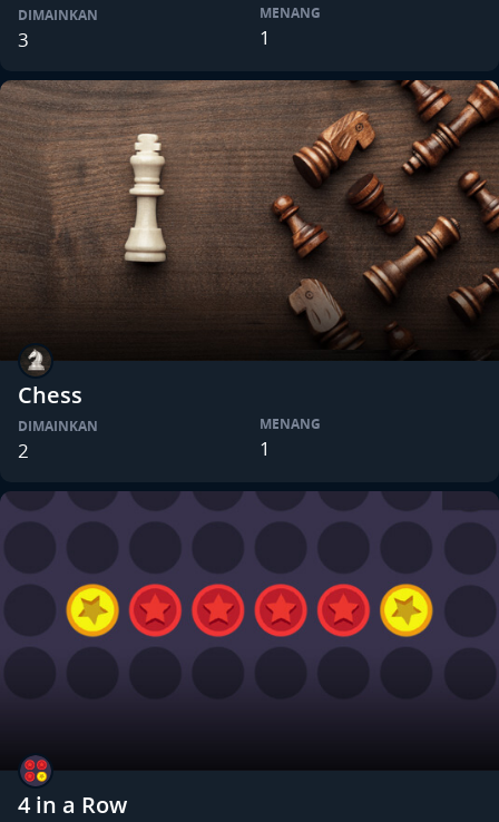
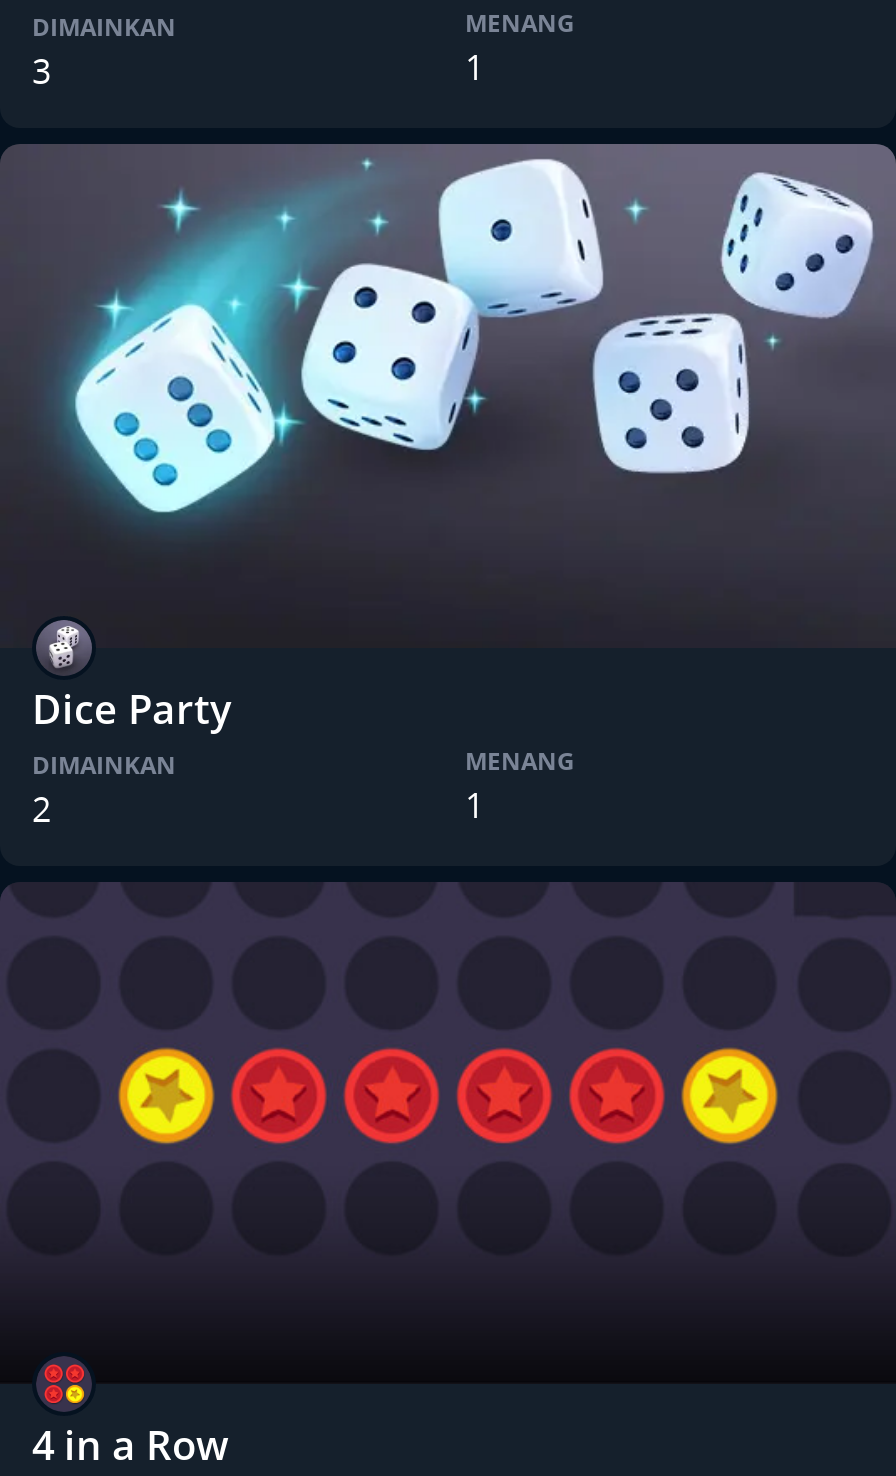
[3,80,496,409] [image] | Chess -> [6,144,890,735] [image] | Dice Party

